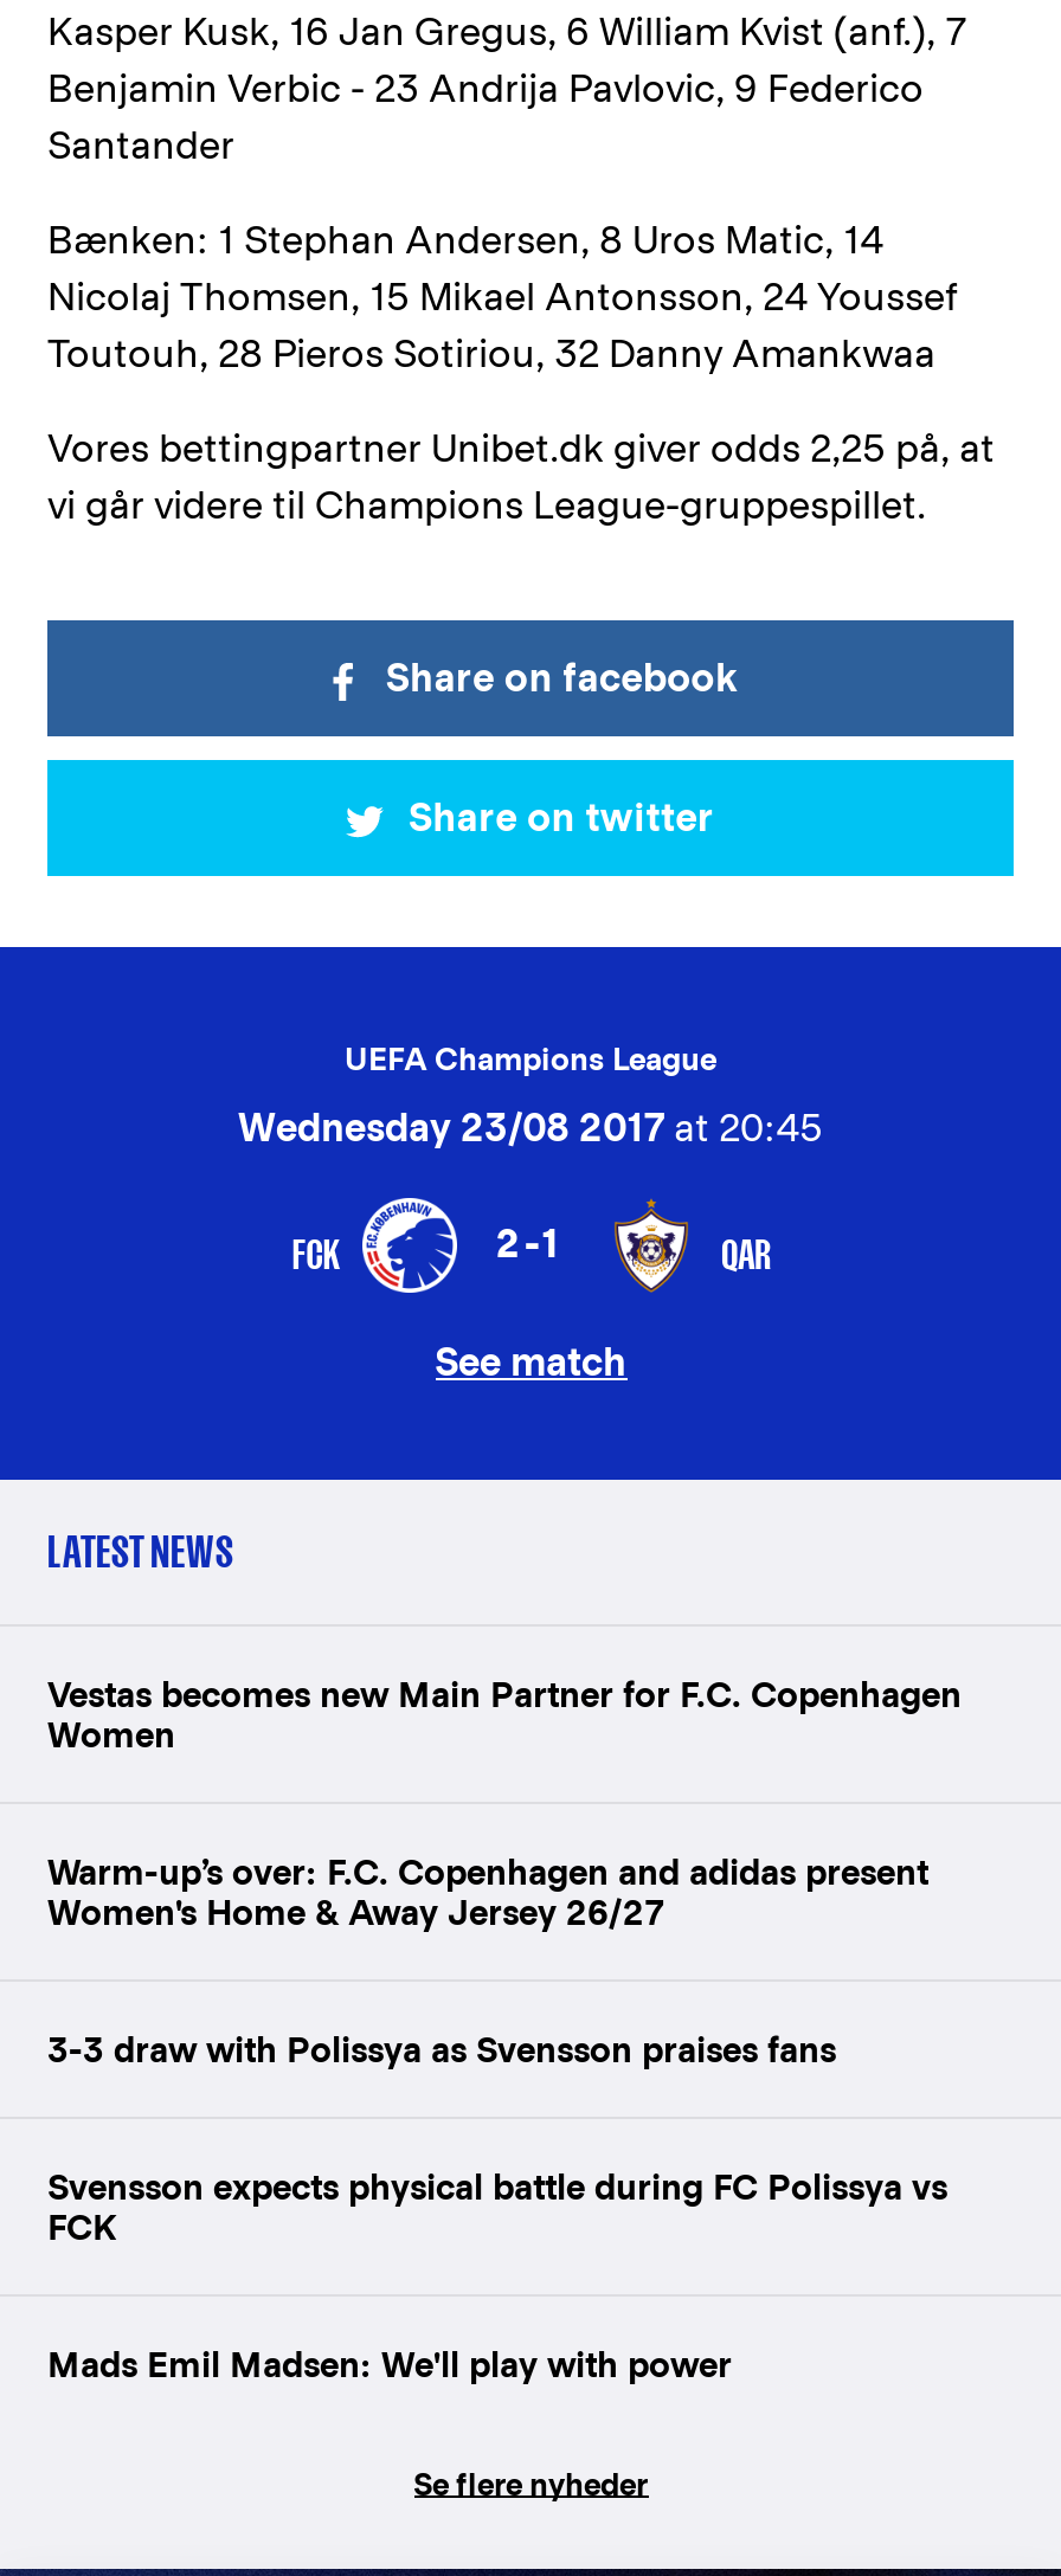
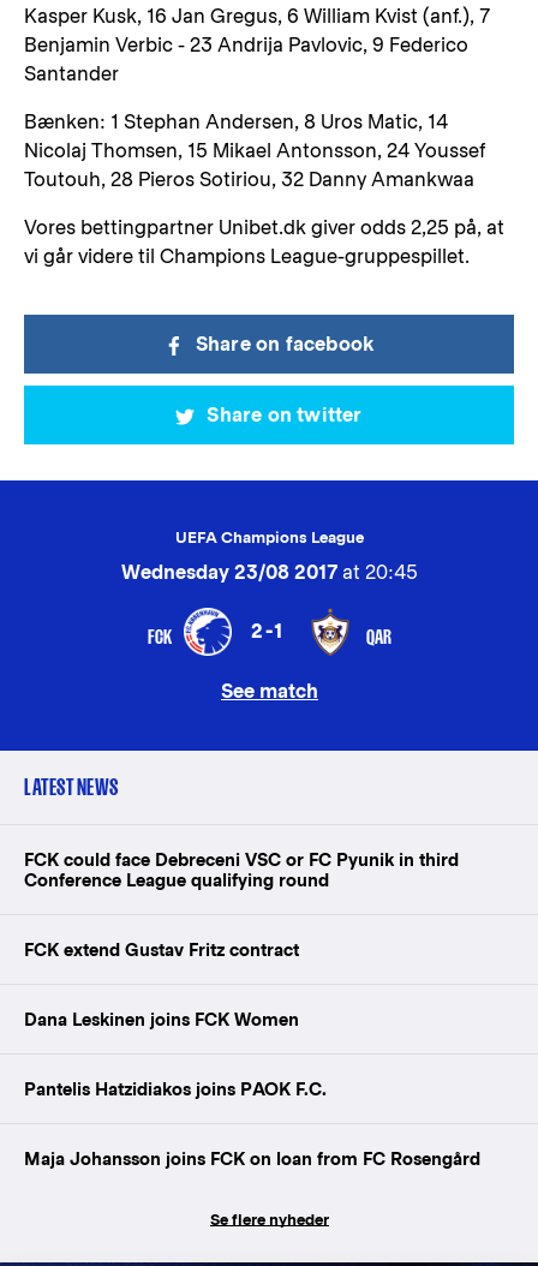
[47,1674,962,1754] Vestas becomes new Main Partner for F.C. Copenhagen | Women -> [24,849,459,890] FCK could face Debreceni VSC or FC Pyunik in third | Conference League qualifying round
[47,1851,928,1932] Warm-up’s over: F.C. Copenhagen and adidas present | Women's Home & Away Jersey 26/27 -> [24,939,299,960] FCK extend Gustav Fritz contract
[47,2029,836,2069] 3-3 draw with Polissya as Svensson praises fans -> [24,1009,299,1029] Dana Leskinen joins FCK Women
[47,2166,947,2247] Svensson expects physical battle during FC Polissya vs | FCK -> [24,1079,327,1099] Pantelis Hatzidiakos joins PAOK F.C.
[47,2344,732,2384] Mads Emil Madsen: We'll play with power -> [24,1148,480,1169] Maja Johansson joins FCK on loan from FC Rosengård

